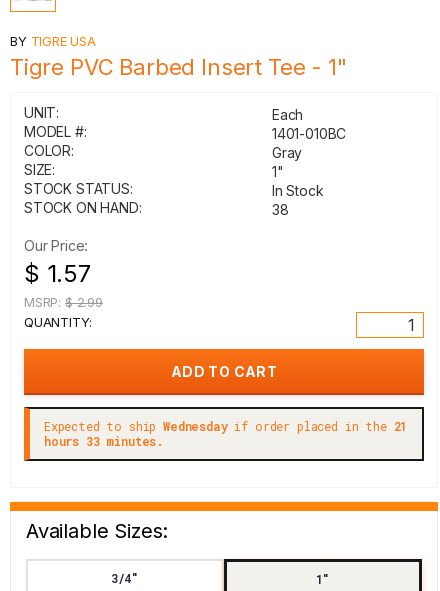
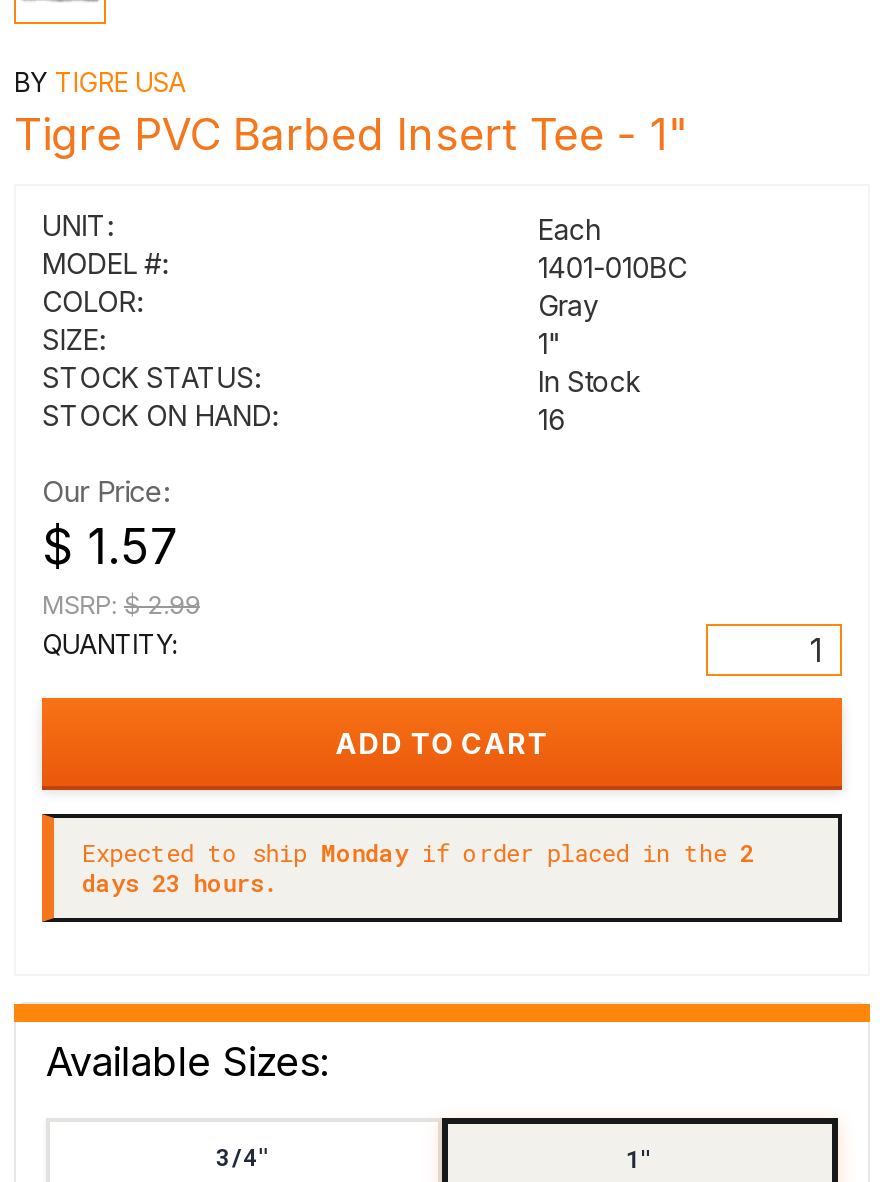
[272,201,289,218] 38 -> [538,402,565,436] 16
[44,418,407,449] Expected to ship Wednesday if order placed in the 21 | hours 33 minutes. -> [82,836,754,898] Expected to ship Monday if order placed in the 2 | days 23 hours.

